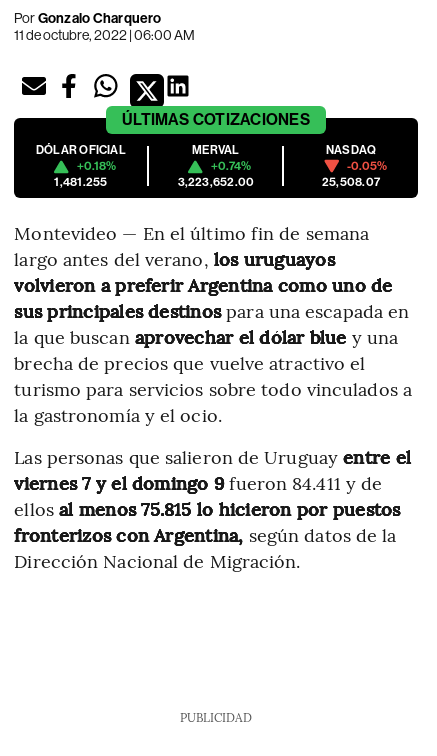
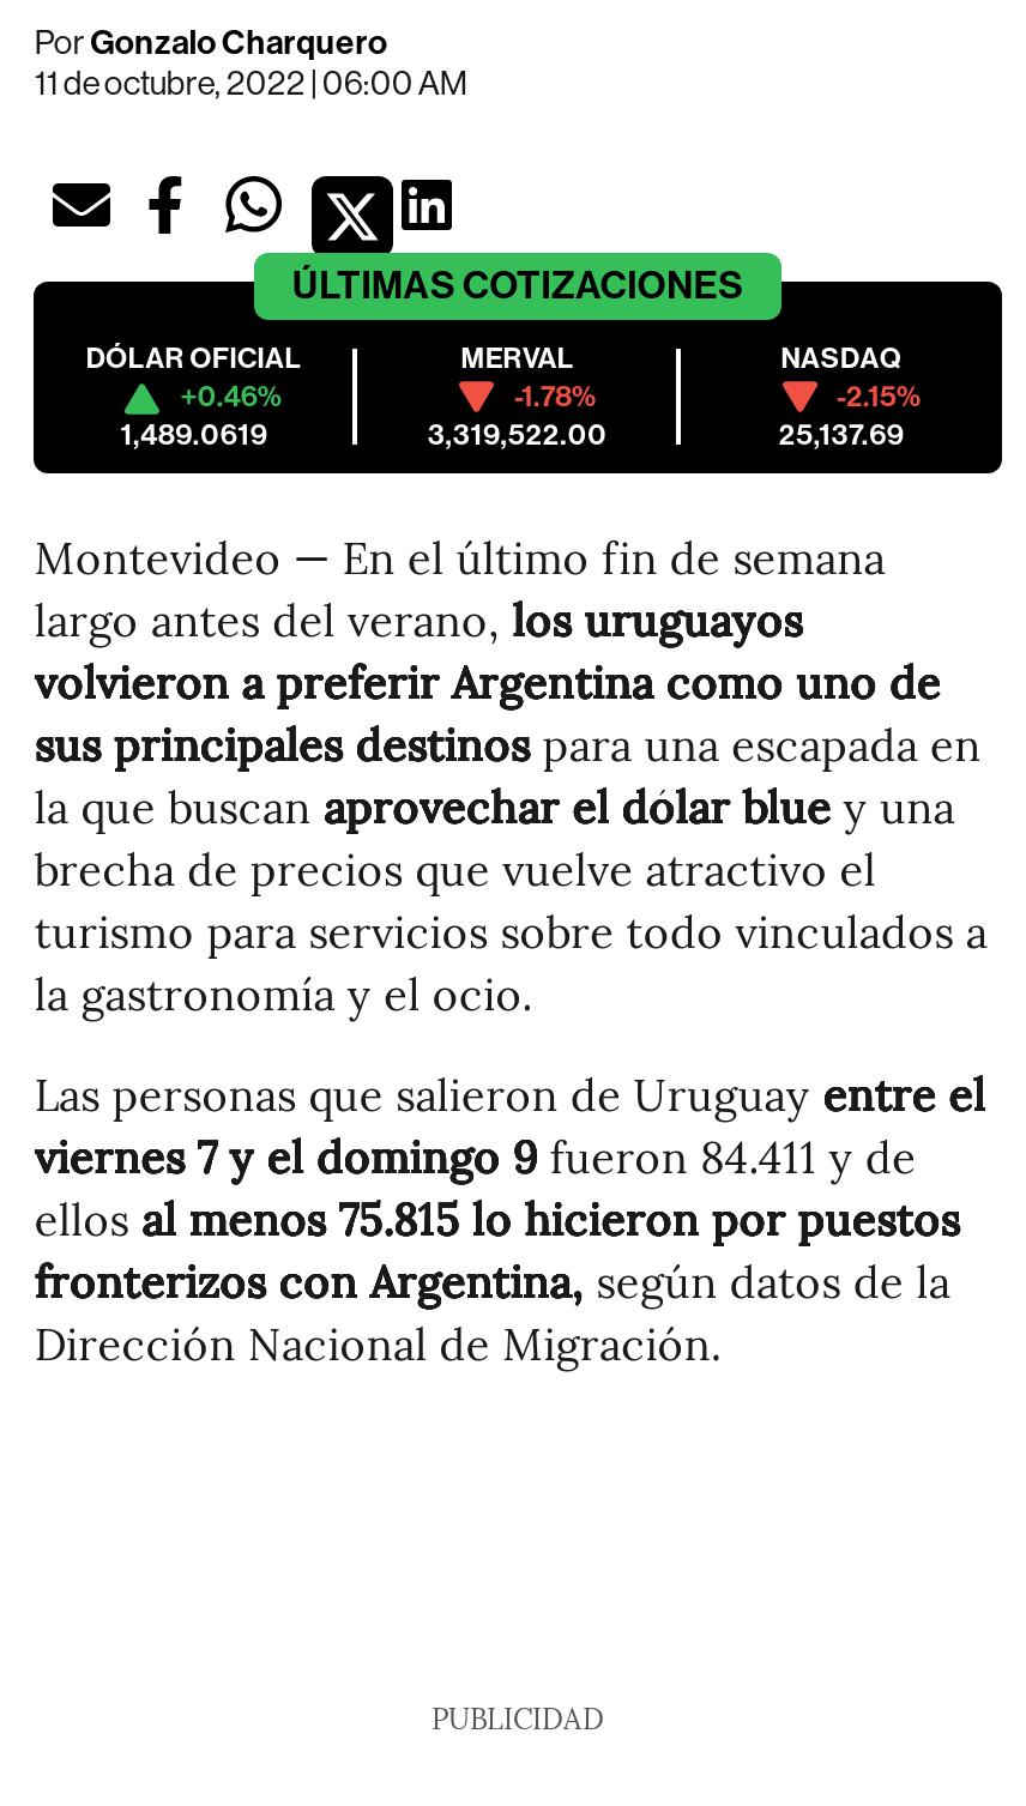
[77,159,116,173] +0.18% -> [181,380,281,413] +0.46%
[211,159,251,173] +0.74% -> [514,380,596,413] -1.78%
[346,159,386,173] -0.05% -> [837,380,921,413] -2.15%
[54,175,107,189] 1,481.255 -> [120,418,268,452] 1,489.0619
[177,175,254,189] 3,223,652.00 -> [428,418,607,452] 3,319,522.00
[322,175,380,189] 25,508.07 -> [779,418,904,452] 25,137.69

